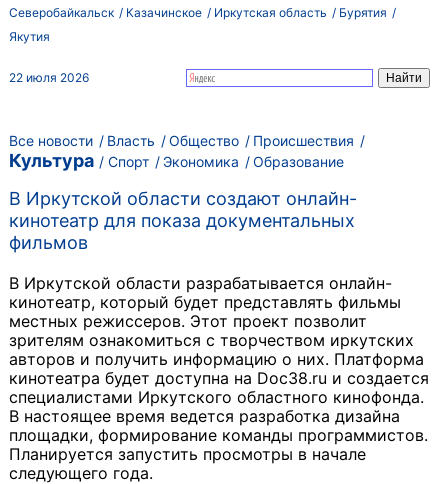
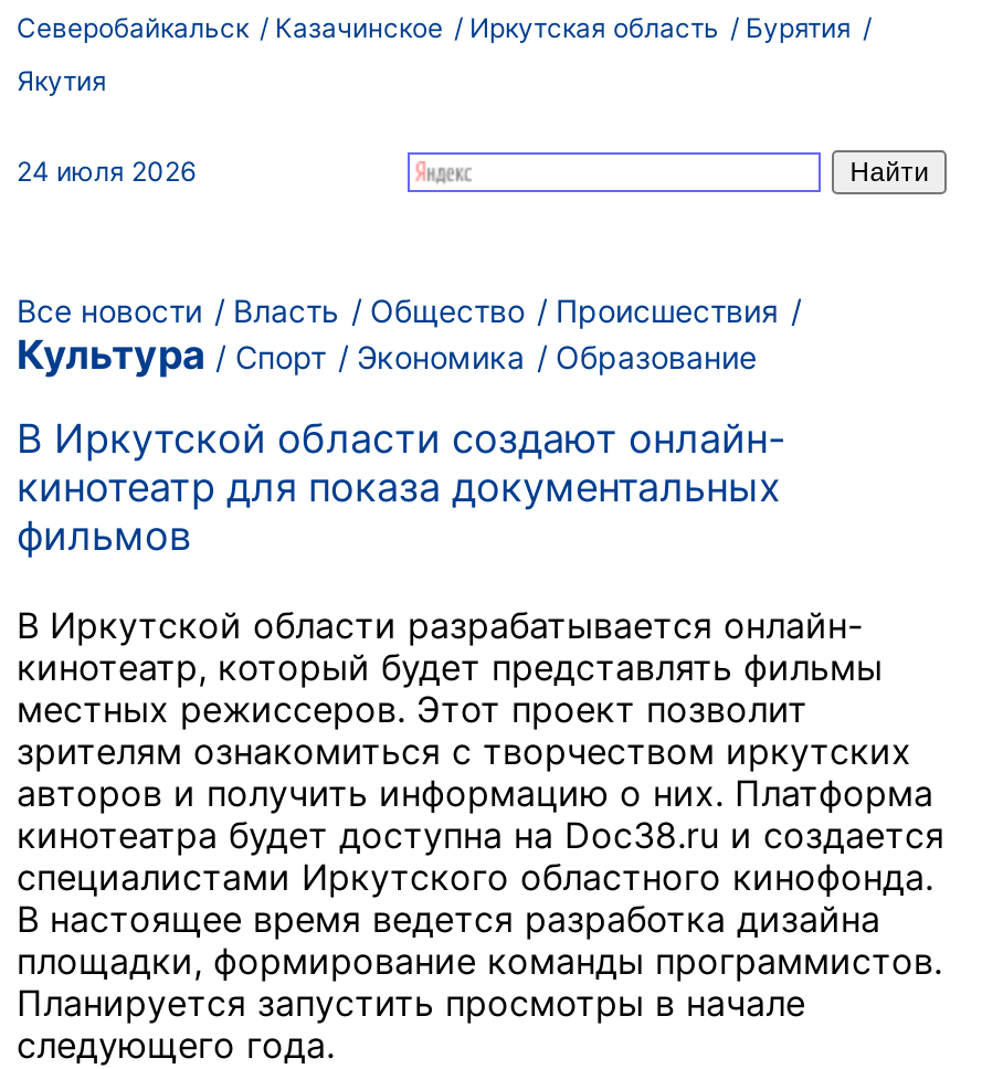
[9,69,89,84] 22 июля 2026 -> [17,154,196,187] 24 июля 2026

